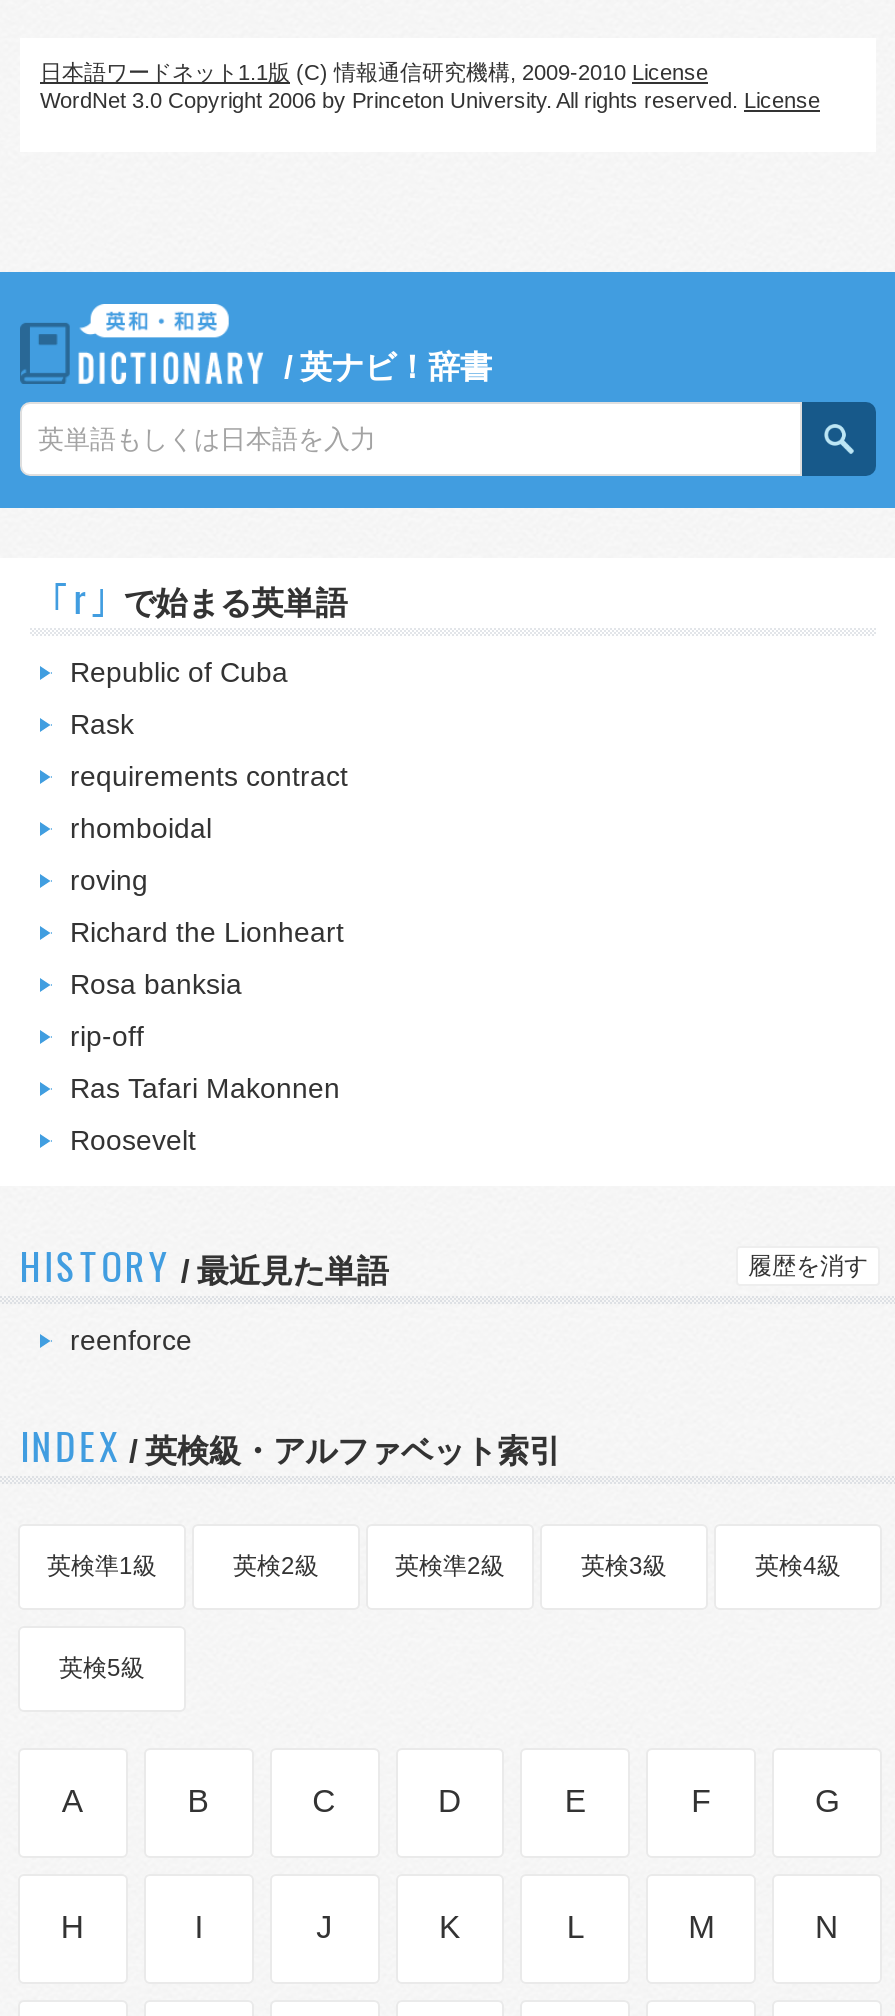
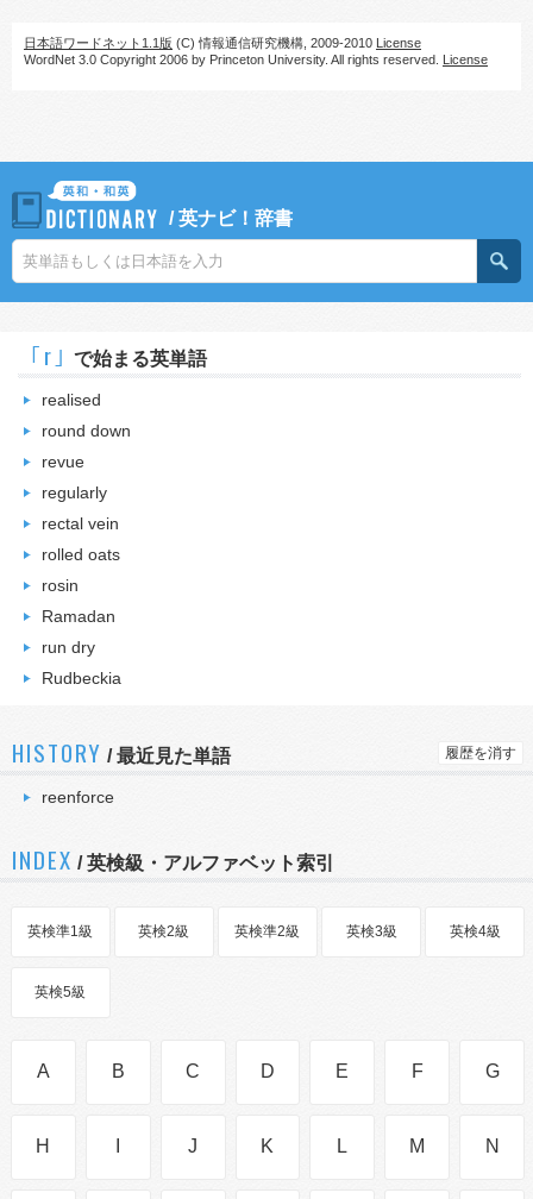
[70,656,288,688] Republic of Cuba -> [42,390,101,409] realised
[70,708,134,740] Rask -> [42,421,131,440] round down
[70,760,348,792] requirements contract -> [42,452,84,471] revue
[70,812,212,844] rhomboidal -> [42,483,107,502] regularly
[70,864,148,896] roving -> [42,514,119,533] rectal vein
[70,916,344,948] Richard the Lionheart -> [42,545,120,564] rolled oats
[70,968,242,1000] Rosa banksia -> [42,576,79,595] rosin
[70,1020,144,1052] rip-off -> [42,607,115,626] Ramadan
[70,1072,340,1104] Ras Tafari Makonnen -> [42,638,95,657] run dry
[70,1124,196,1156] Roosevelt -> [42,668,121,688] Rudbeckia

